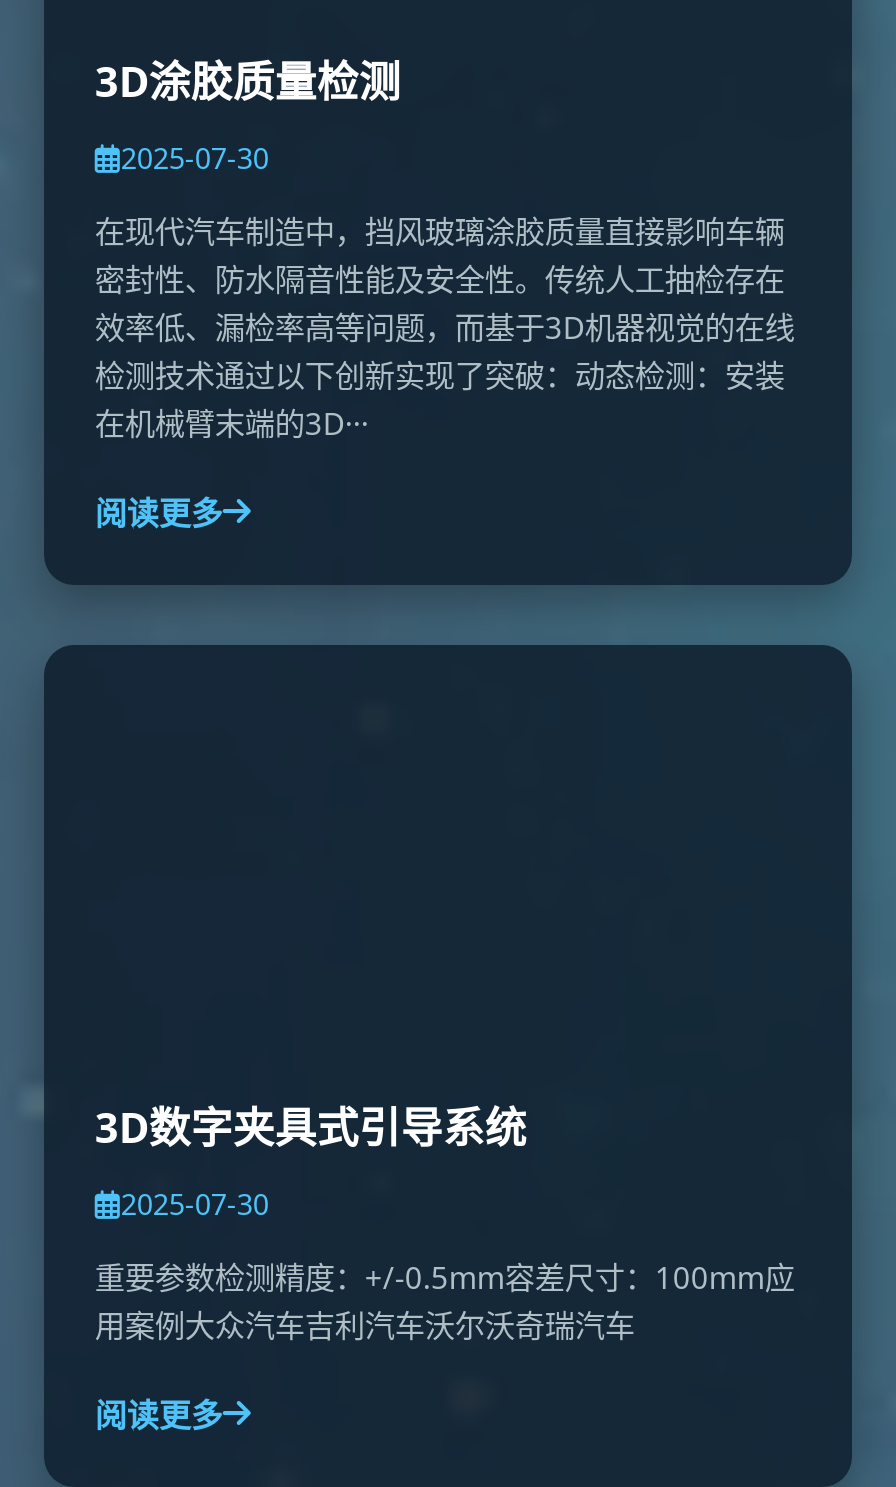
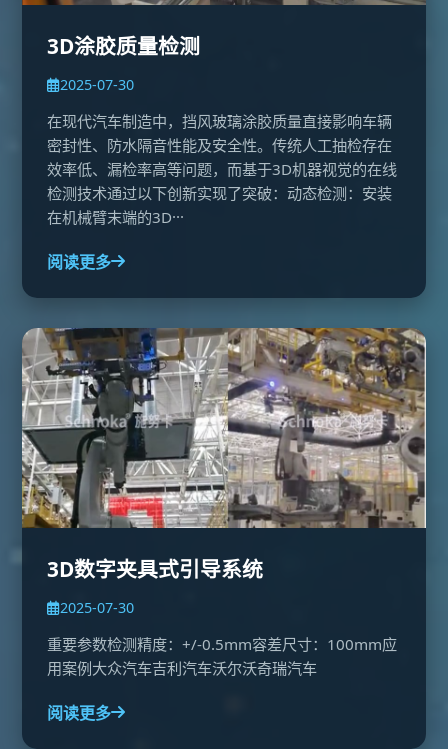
none -> [21,327,427,529] [image]

